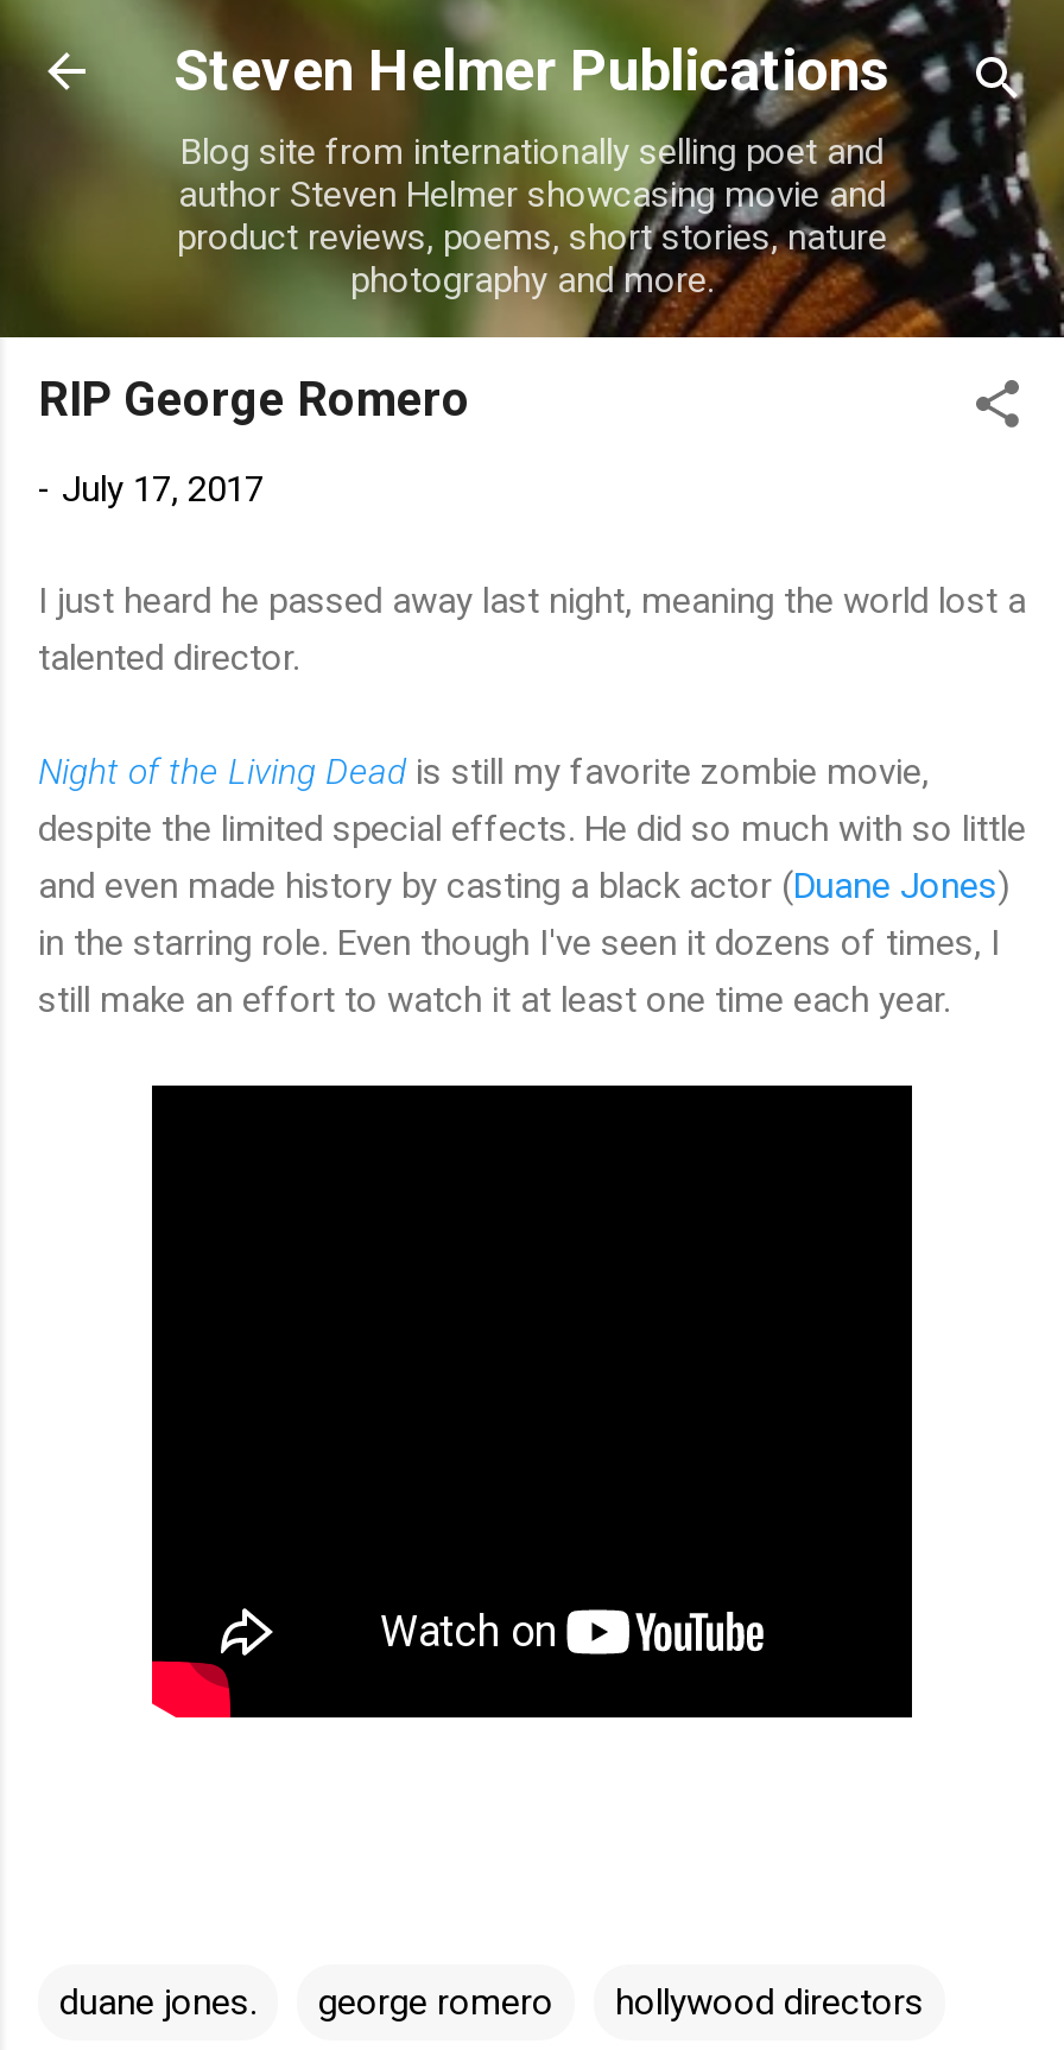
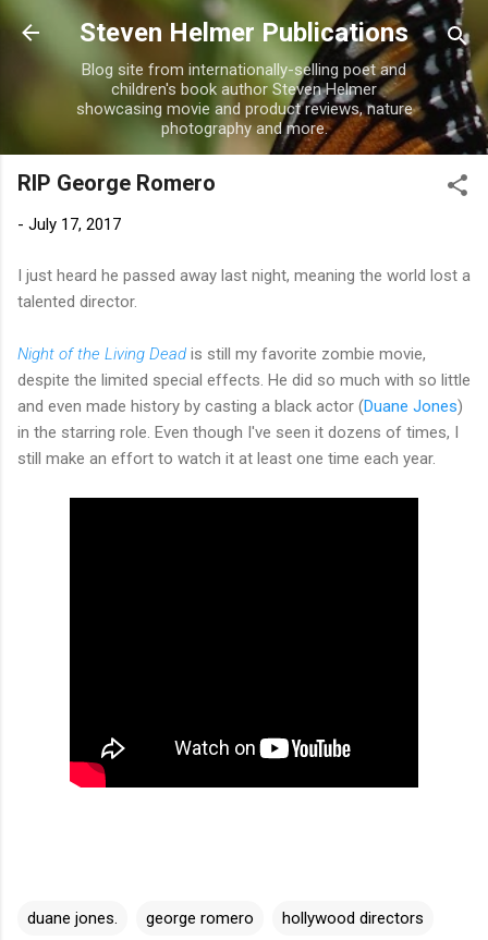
[177,131,887,259] Blog site from internationally selling poet and | author Steven Helmer showcasing movie and | product reviews, poems, short stories, nature -> [76,60,412,119] Blog site from internationally-selling poet and | children's book author Steven Helmer | showcasing movie and product reviews, nature

